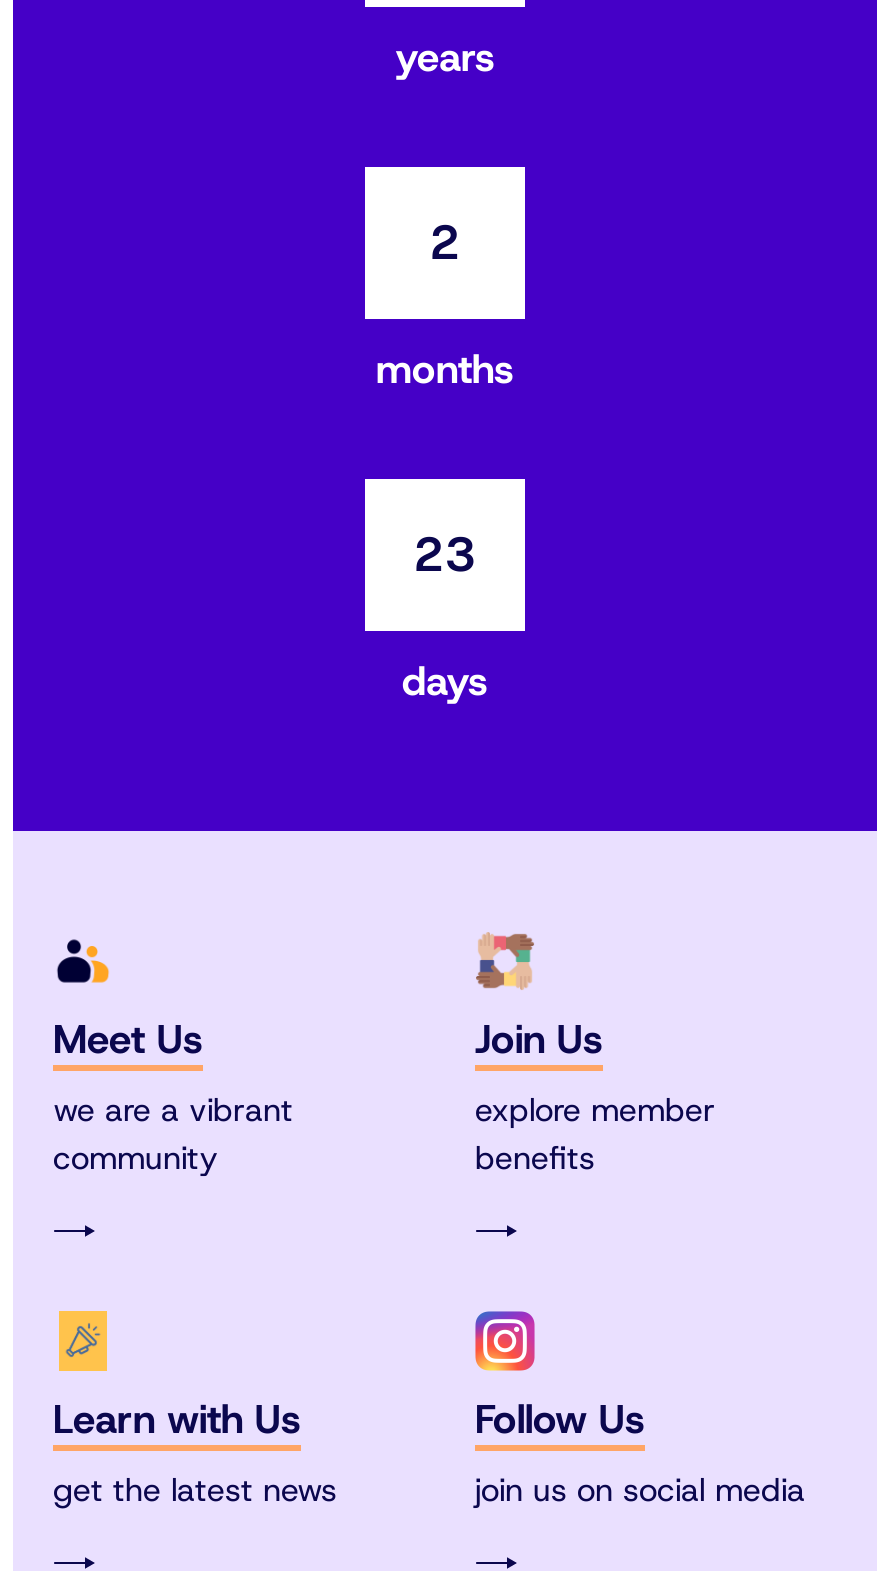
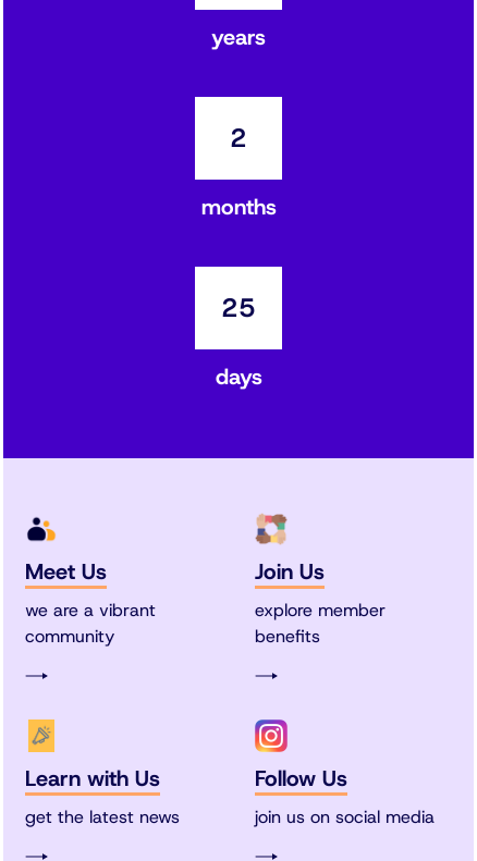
[413,523,477,587] 23 -> [221,291,256,325] 25

